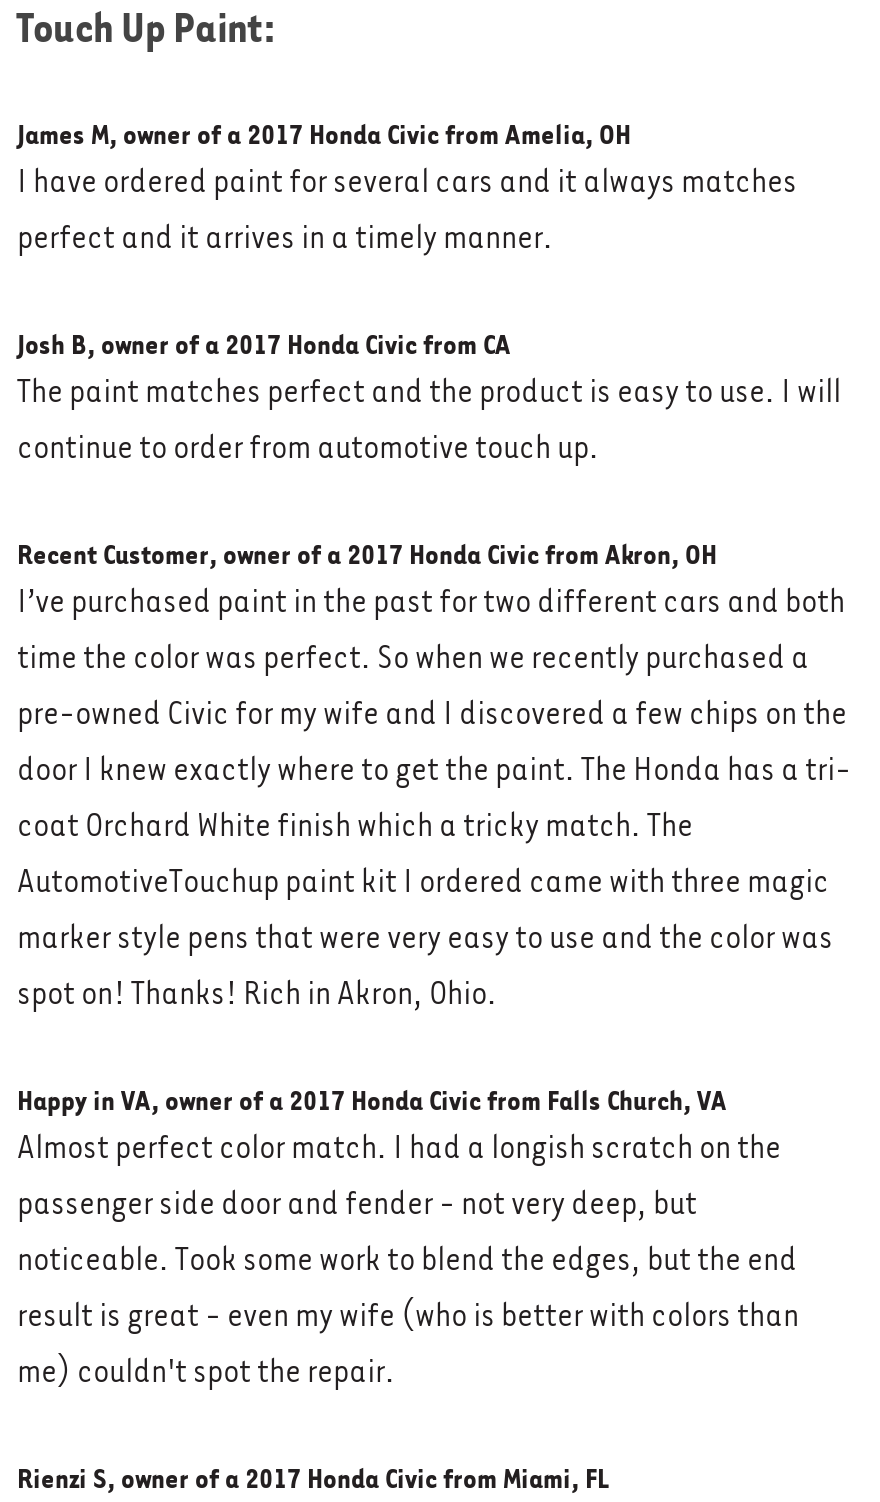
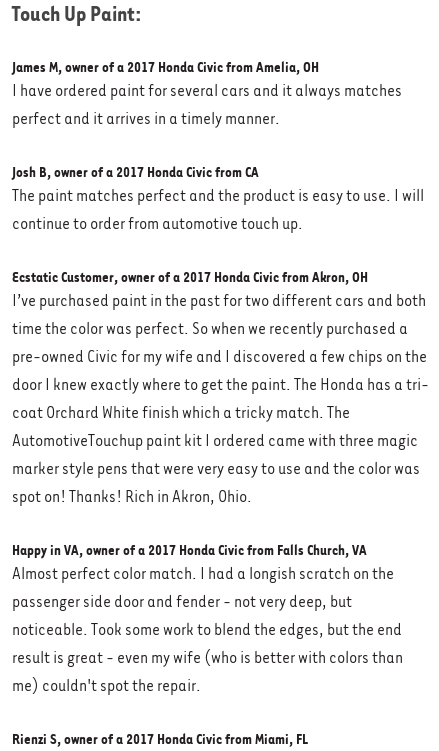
[17,538,717,570] Recent Customer, owner of a 2017 Honda Civic from Akron, OH -> [12,269,368,285] Ecstatic Customer, owner of a 2017 Honda Civic from Akron, OH

